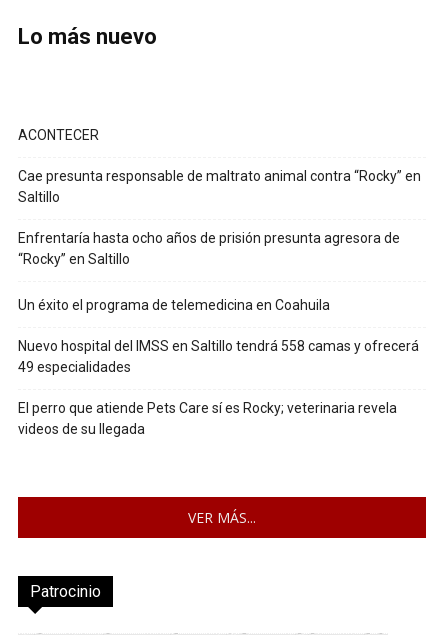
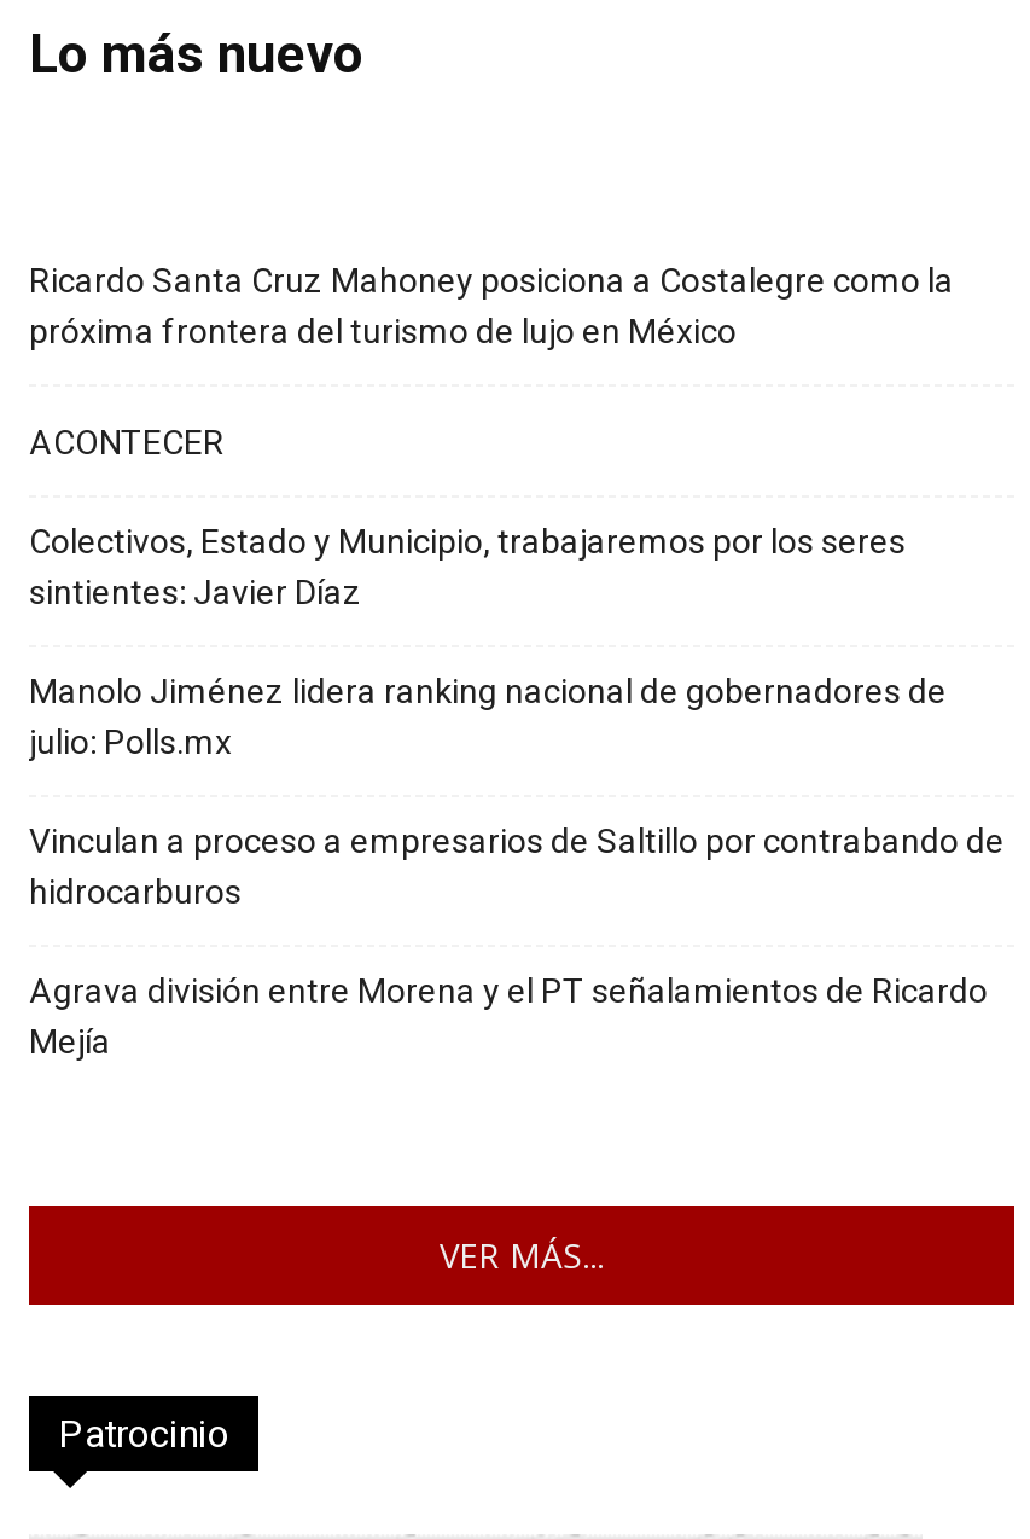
none -> [29,262,954,351] Ricardo Santa Cruz Mahoney posiciona a Costalegre como la | próxima frontera del turismo de lujo en México
moved [18,127,99,143] -> [29,424,225,462]: ACONTECER
[18,168,421,437] Cae presunta responsable de maltrato animal contra “Rocky” en | Saltillo | Enfrentaría hasta ocho años de prisión presunta agresora de | “Rocky” en Saltillo | Un éxito el programa de telemedicina en Coahuila | Nuevo hospital del IMSS en Saltillo tendrá 558 camas y ofrecerá | 49 especialidades | El perro que atiende Pets Care sí es Rocky; veterinaria revela | videos de su llegada -> [29,523,1005,1061] Colectivos, Estado y Municipio, trabajaremos por los seres | sintientes: Javier Díaz | Manolo Jiménez lidera ranking nacional de gobernadores de | julio: Polls.mx | Vinculan a proceso a empresarios de Saltillo por contrabando de | hidrocarburos | Agrava división entre Morena y el PT señalamientos de Ricardo | Mejía

